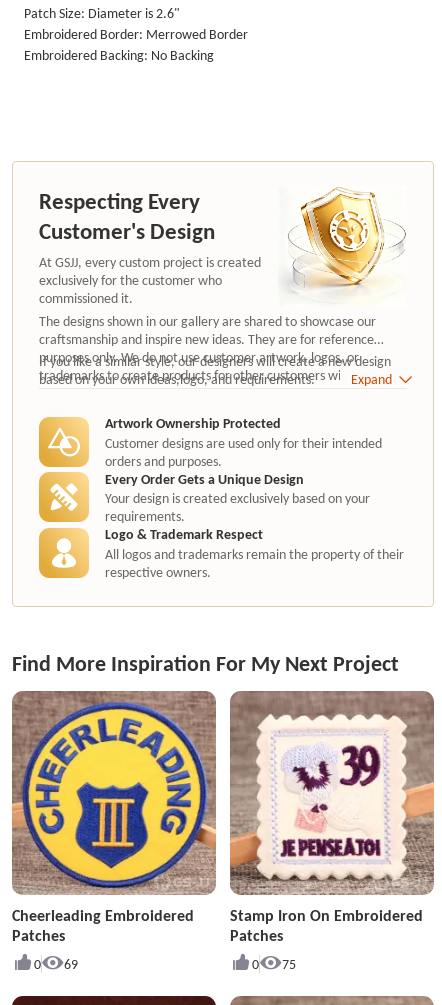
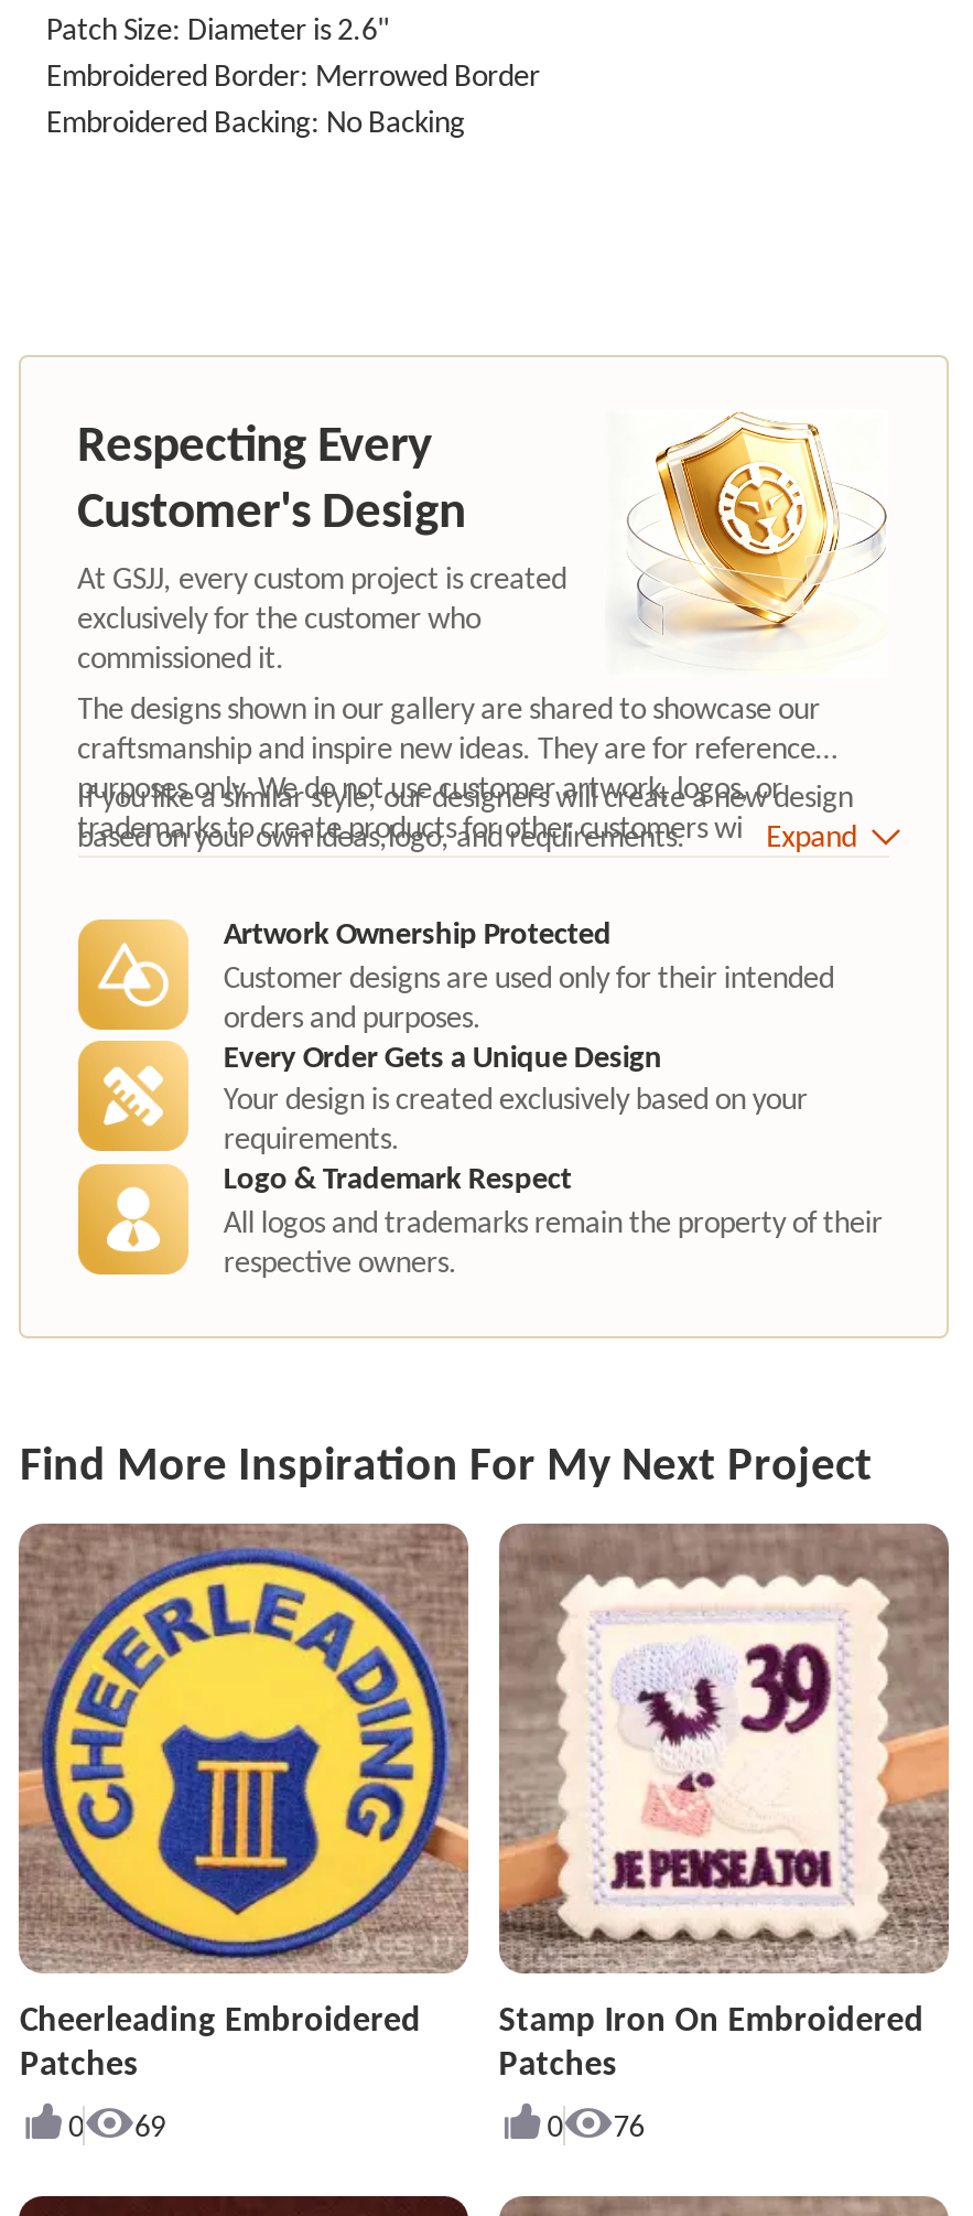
[252,955,296,973] 0 75 -> [547,2105,644,2145] 0 76

